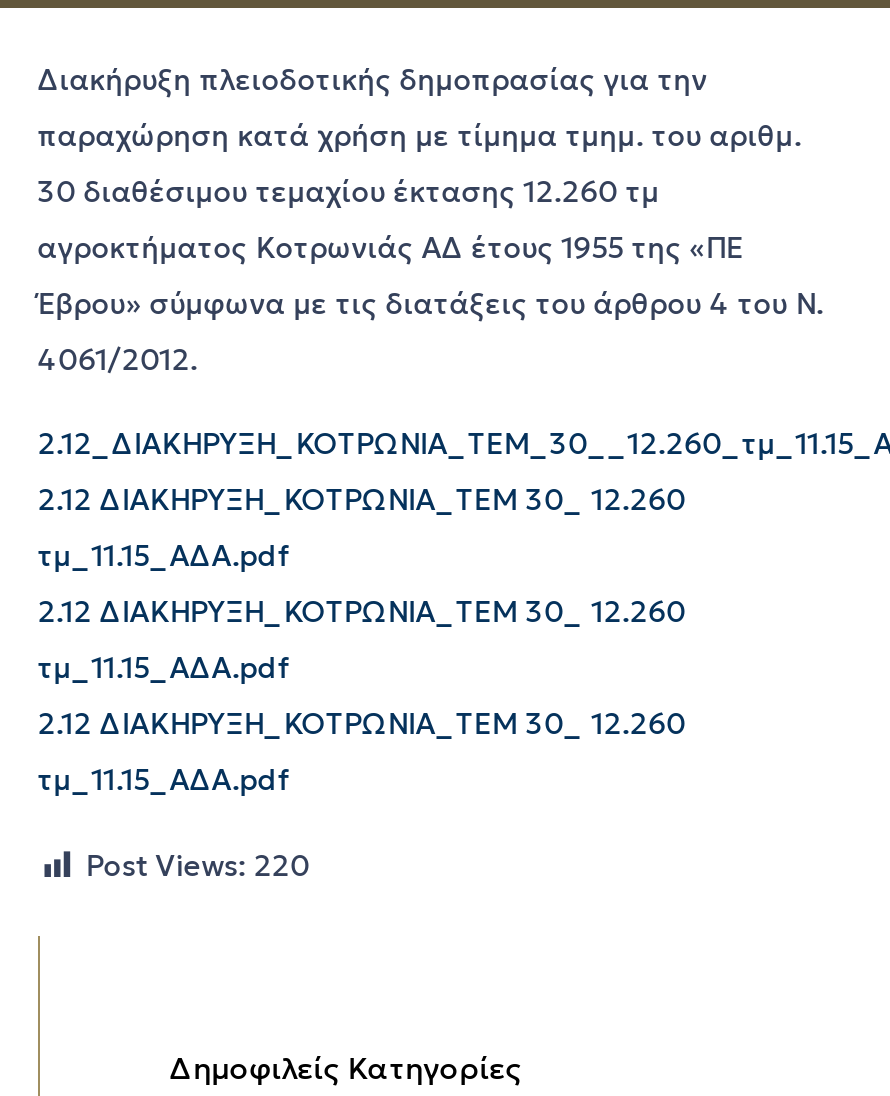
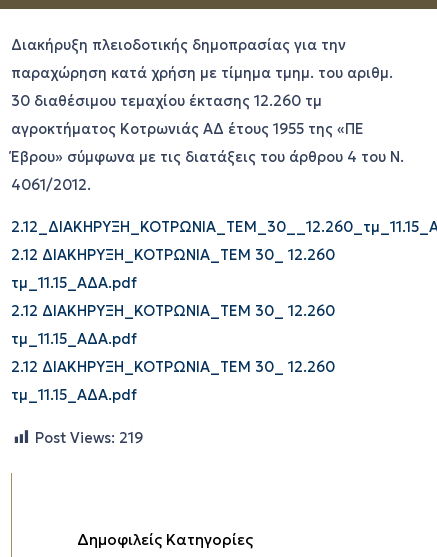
[86,847,310,883] Post Views: 220 -> [35,428,143,446] Post Views: 219

